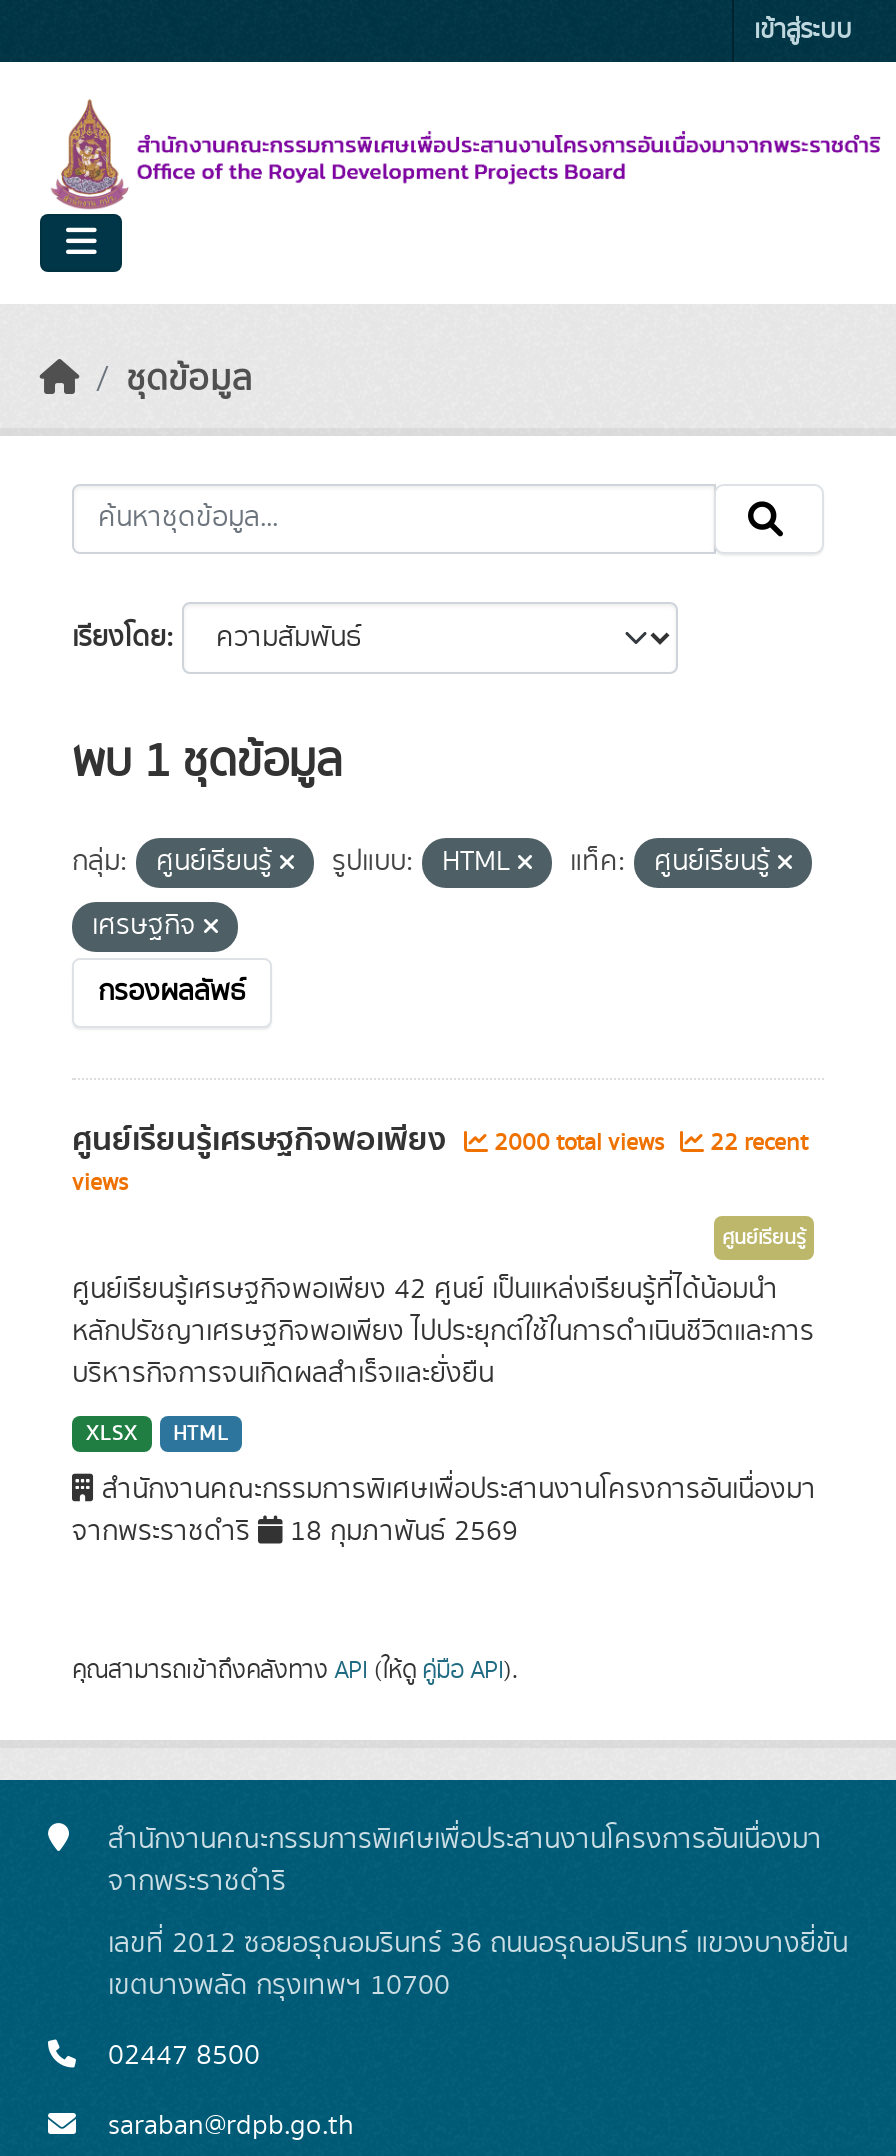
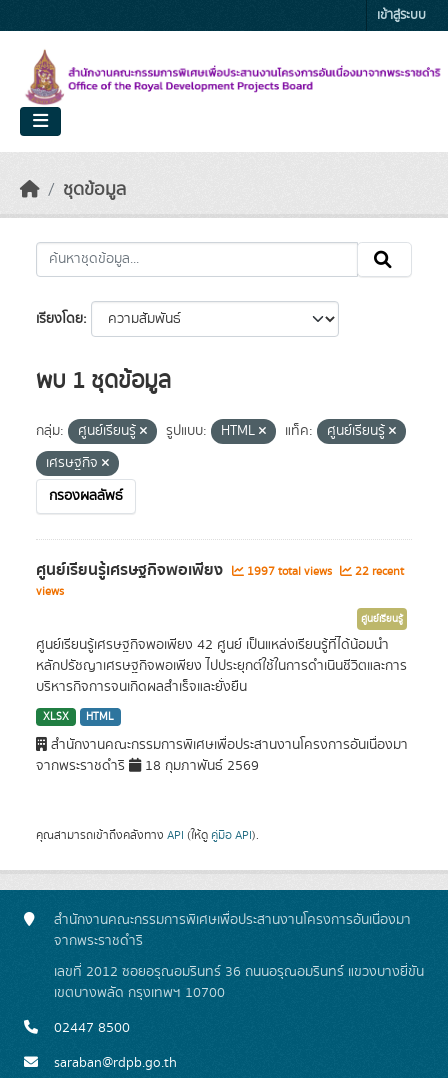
[72,1114,808,1166] ศูนย์เรียนรู้เศรษฐกิจพอเพียง 2000 total views 22 recent -> [36,557,404,583] ศูนย์เรียนรู้เศรษฐกิจพอเพียง 1997 total views 22 recent

